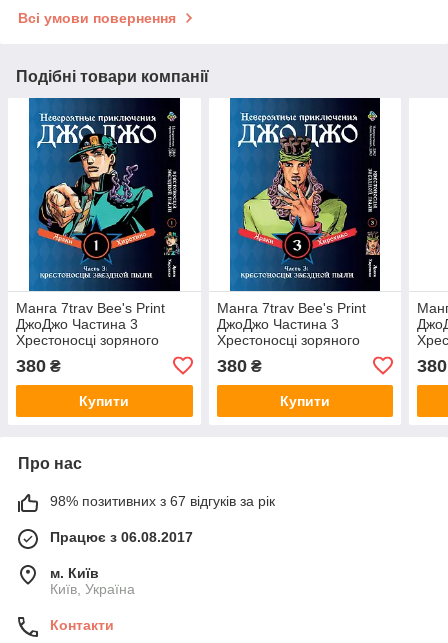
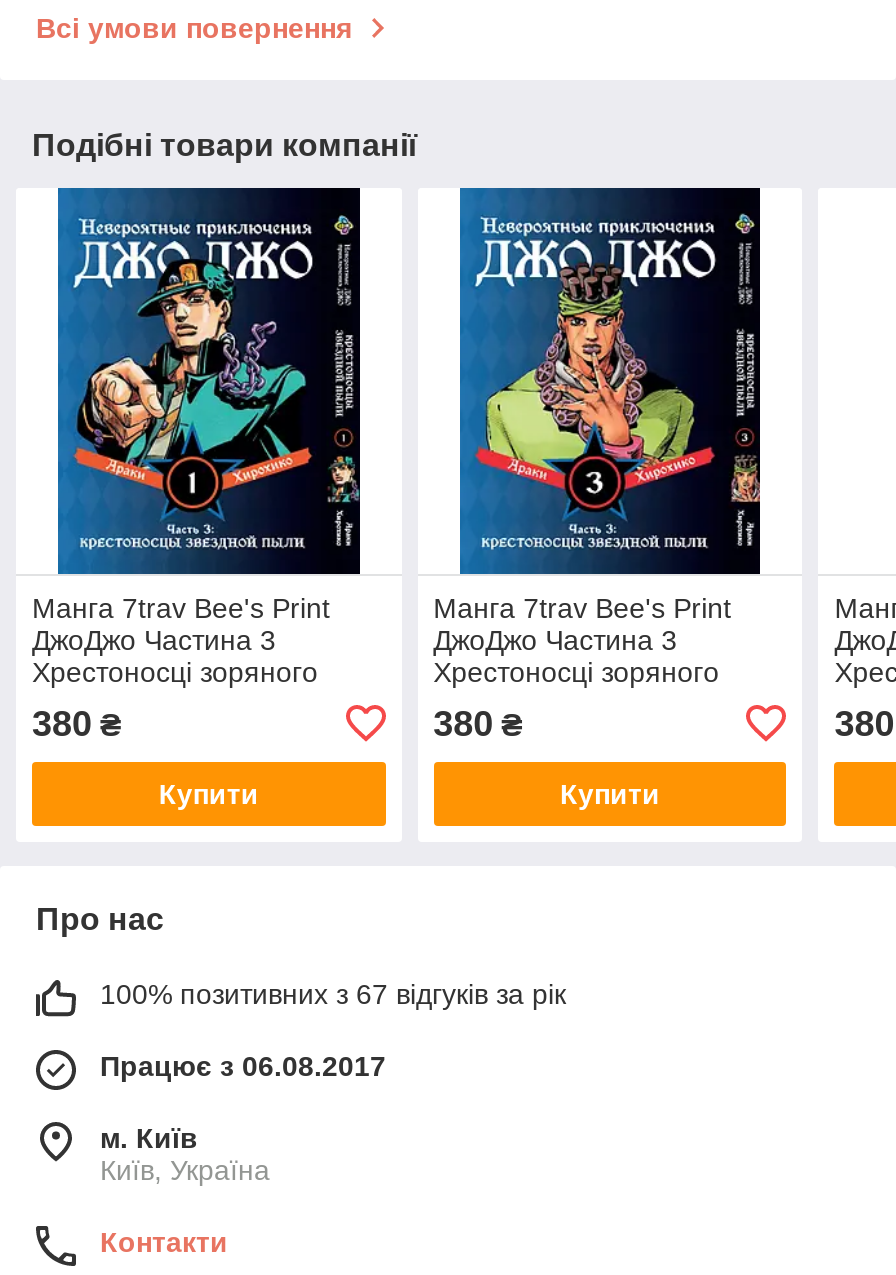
[50,493,275,509] 98% позитивних з 67 відгуків за рік -> [100,978,566,1010] 100% позитивних з 67 відгуків за рік

